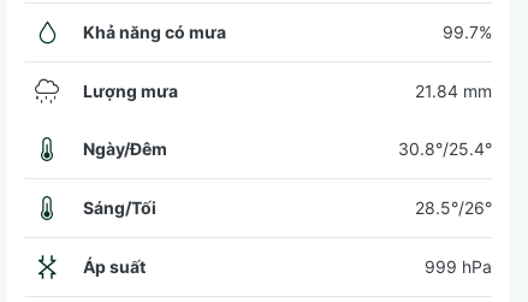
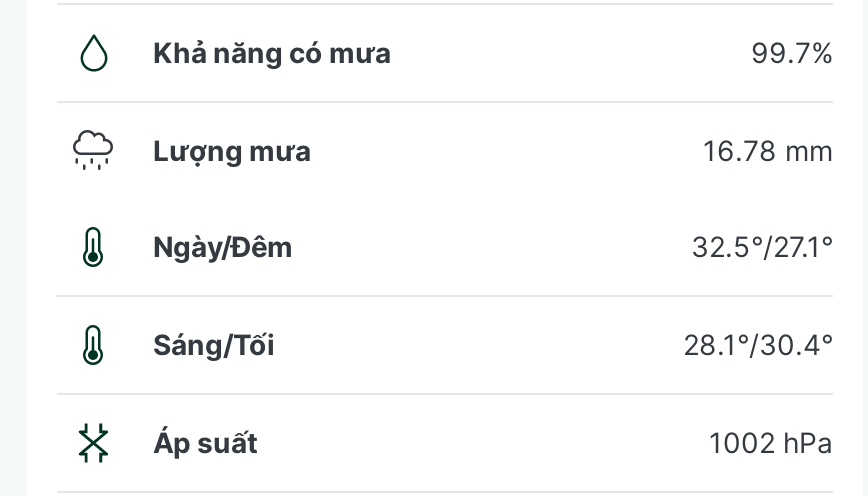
[415,81,492,101] 21.84 mm -> [703,133,833,167] 16.78 mm
[398,138,492,159] 30.8°/25.4° -> [691,229,833,263] 32.5°/27.1°
[415,197,492,218] 28.5°/26° -> [683,327,833,361] 28.1°/30.4°
[425,256,492,277] 999 hPa -> [709,425,833,459] 1002 hPa

